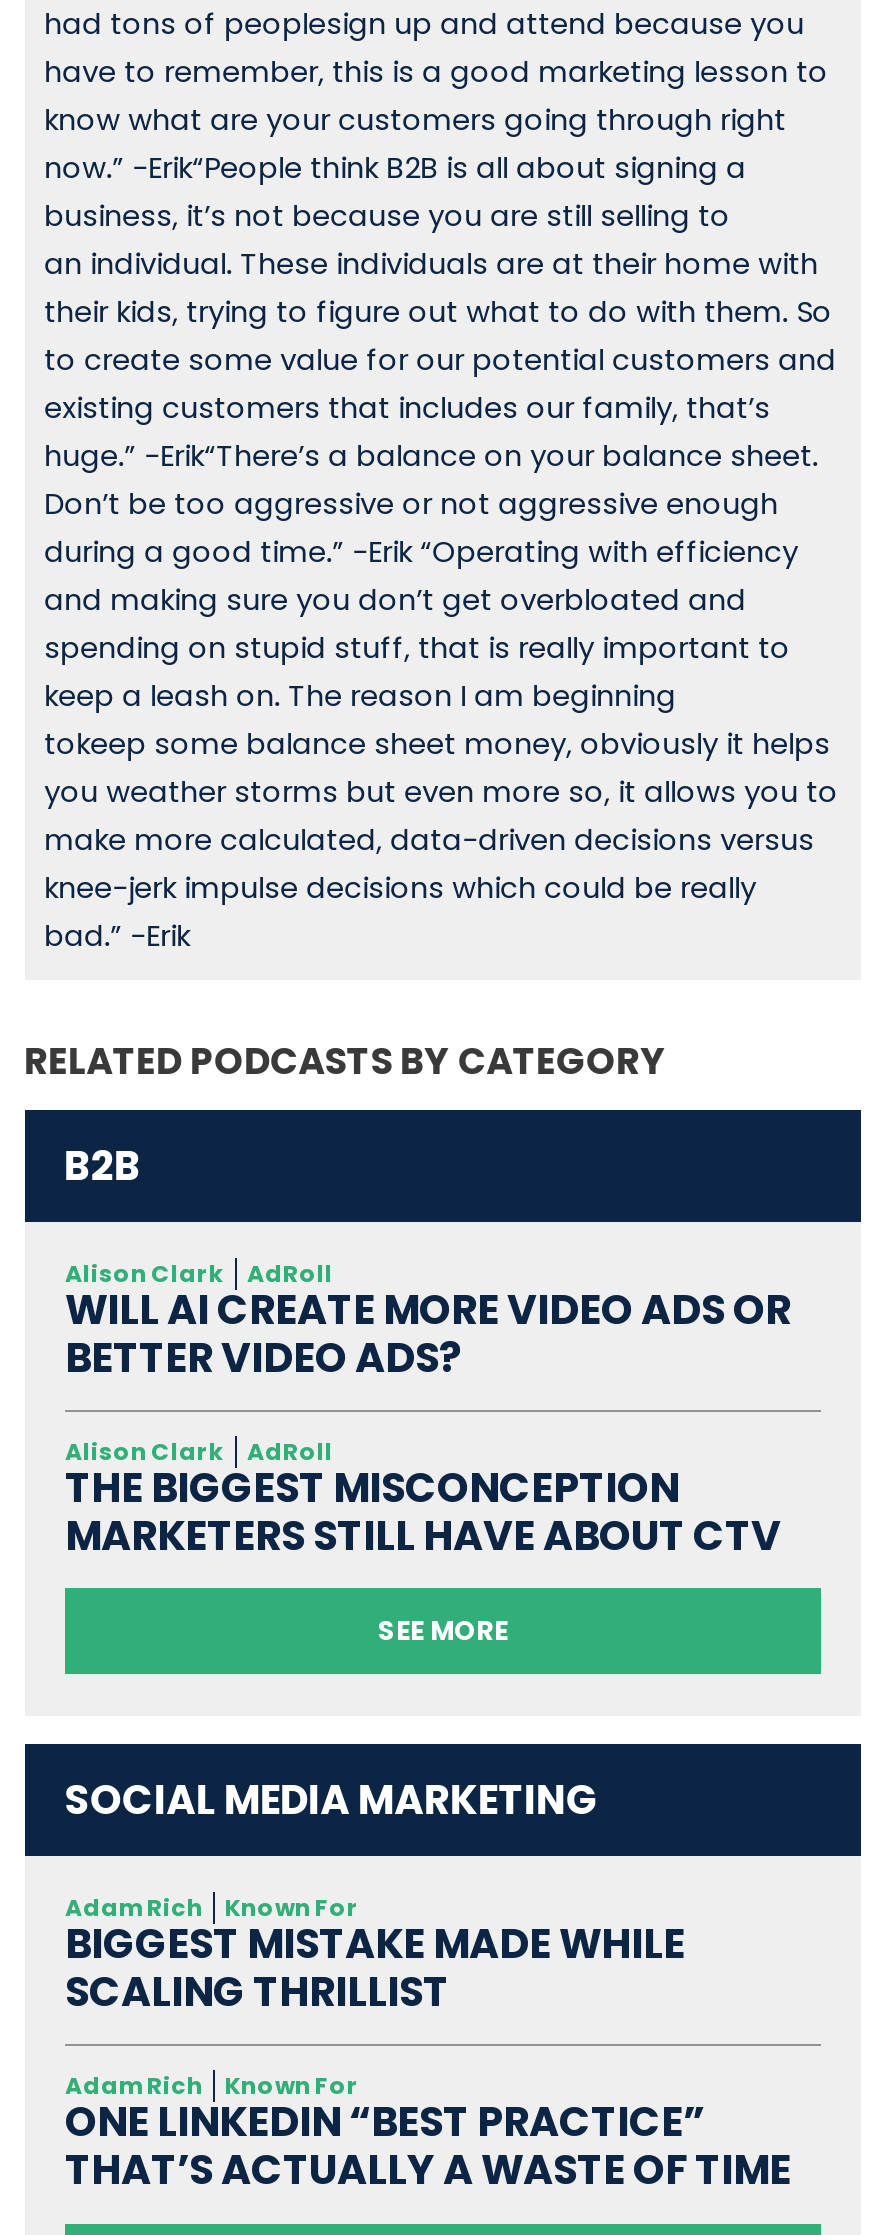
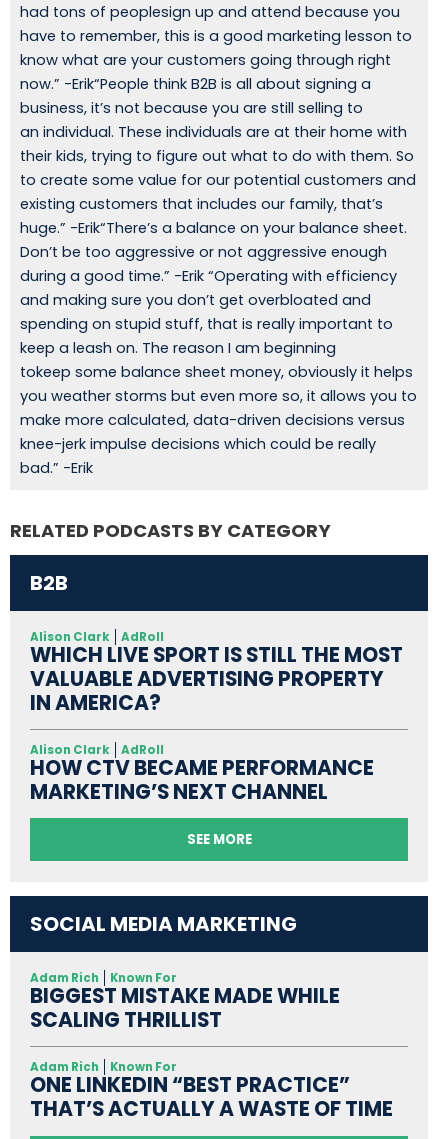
[65,1281,791,1385] WILL AI CREATE MORE VIDEO ADS OR | BETTER VIDEO ADS? -> [30,641,403,717] WHICH LIVE SPORT IS STILL THE MOST | VALUABLE ADVERTISING PROPERTY | IN AMERICA?
[65,1460,781,1564] THE BIGGEST MISCONCEPTION | MARKETERS STILL HAVE ABOUT CTV -> [30,754,374,806] HOW CTV BECAME PERFORMANCE | MARKETING’S NEXT CHANNEL

